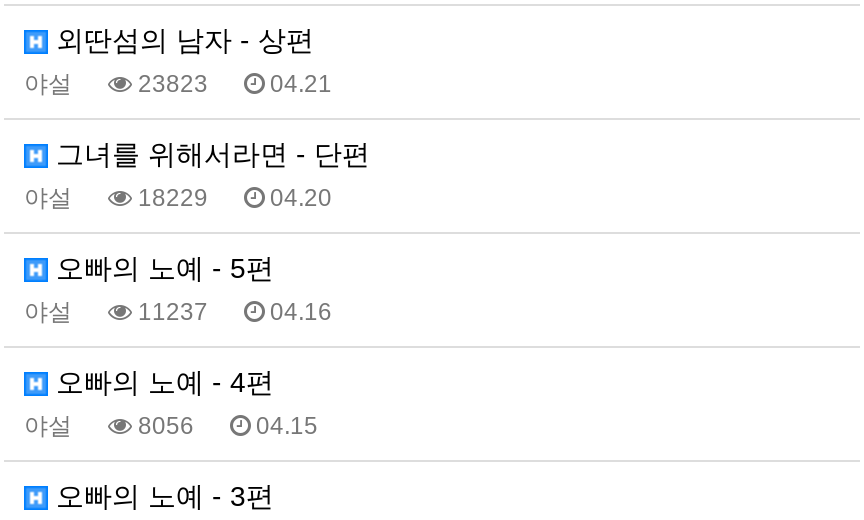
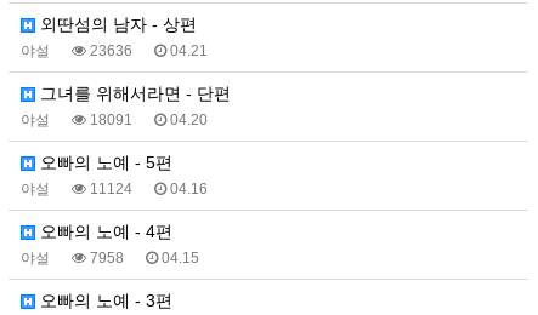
[132,70,332,98] 23823 04.21 -> [86,42,208,59] 23636 04.21
[132,184,332,212] 18229 04.20 -> [86,111,208,128] 18091 04.20
[132,298,332,326] 11237 04.16 -> [86,180,208,197] 11124 04.16
[132,412,318,440] 8056 04.15 -> [86,249,199,266] 7958 04.15

